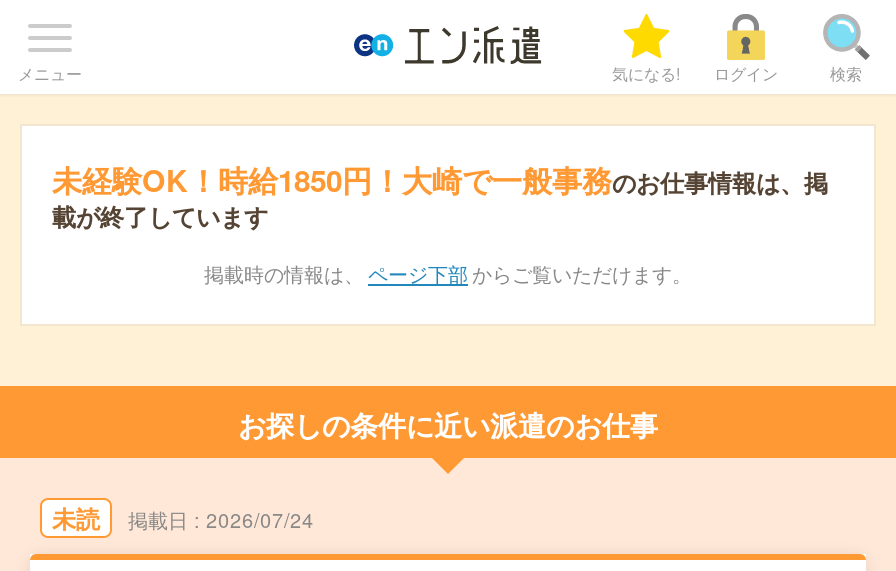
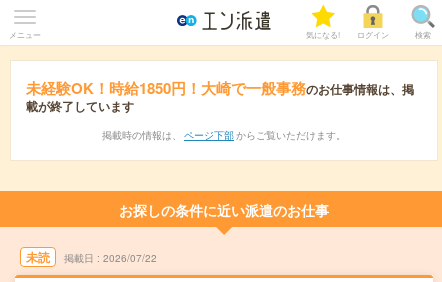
[206,506,314,534] 2026/07/24 -> [103,251,157,265] 2026/07/22

